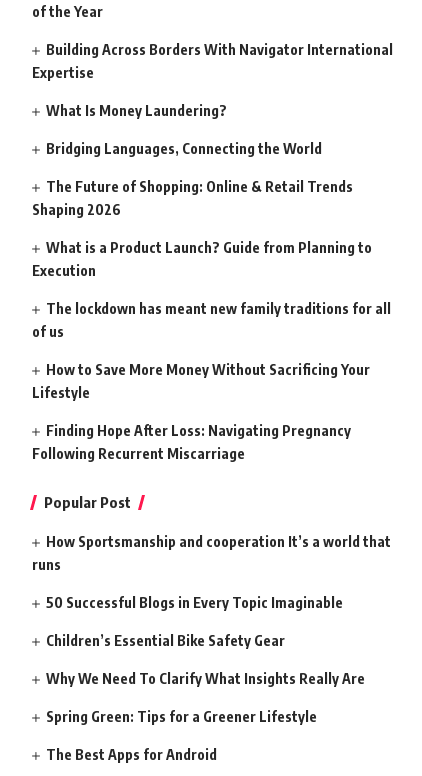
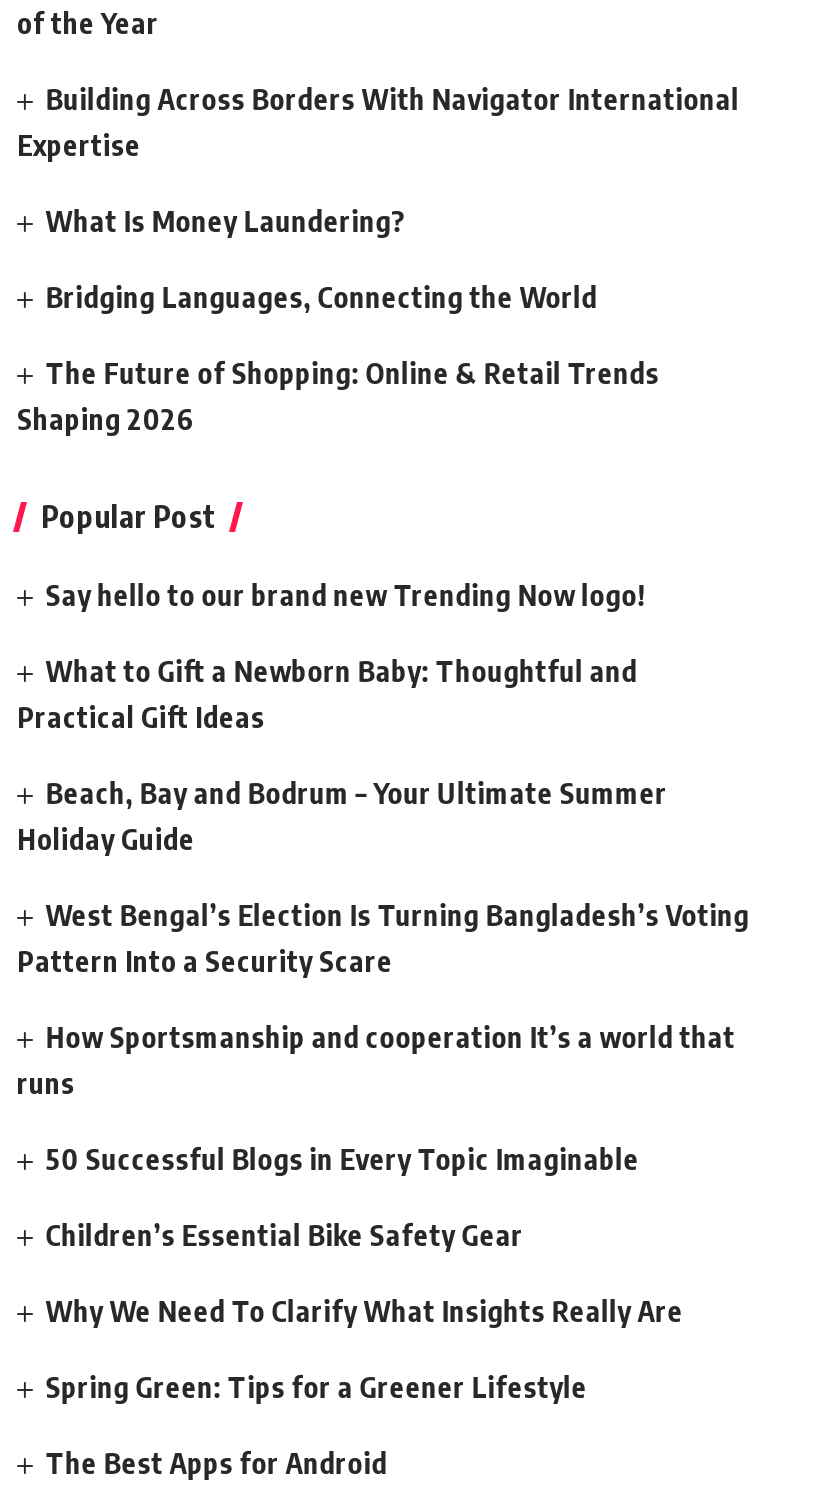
[32,239,391,462] What is a Product Launch? Guide from Planning to | Execution | The lockdown has meant new family traditions for all | of us | How to Save More Money Without Sacrificing Your | Lifestyle | Finding Hope After Loss: Navigating Pregnancy | Following Recurrent Miscarriage -> none
moved [44,493,131,511] -> [41,498,215,534]: Popular Post
none -> [17,578,749,978] Say hello to our brand new Trending Now logo! | What to Gift a Newborn Baby: Thoughtful and | Practical Gift Ideas | Beach, Bay and Bodrum – Your Ultimate Summer | Holiday Guide | West Bengal’s Election Is Turning Bangladesh’s Voting | Pattern Into a Security Scare

